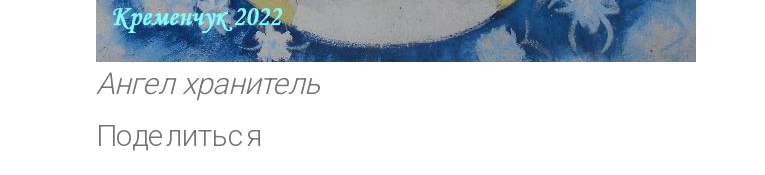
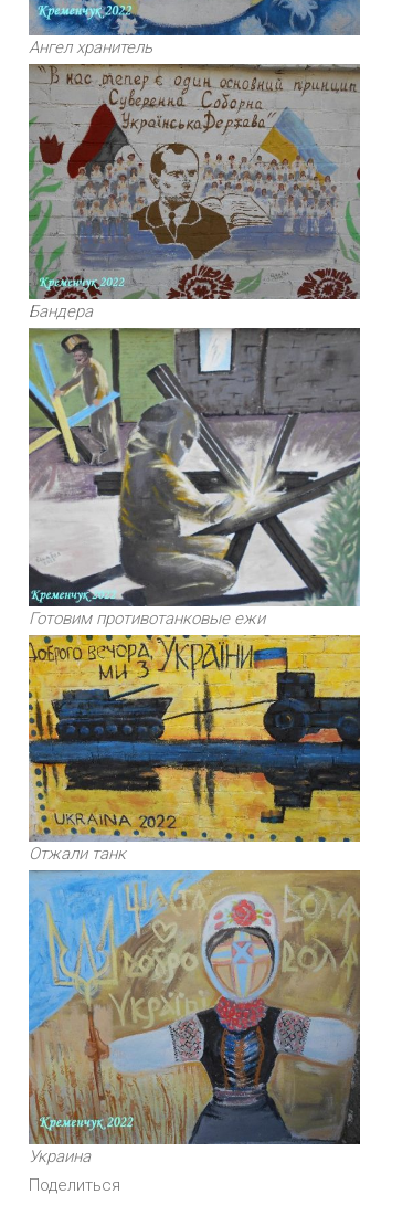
none -> [28,63,361,322] [image] | Бандера
none -> [28,327,360,629] [image] | Готовим противотанковые ежи
none -> [28,634,361,864] [image] | Отжали танк
none -> [28,869,361,1166] [image] | Украина

